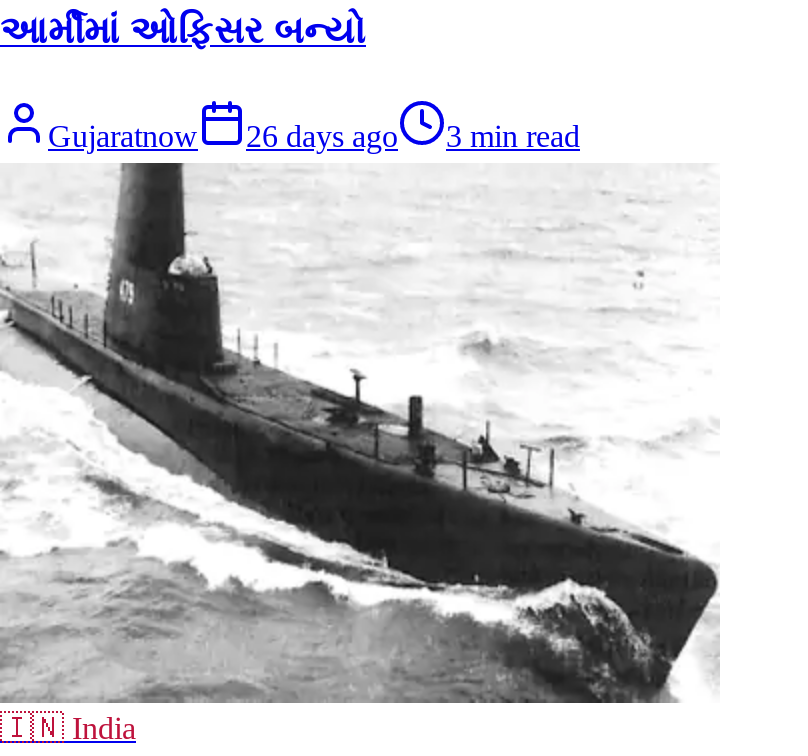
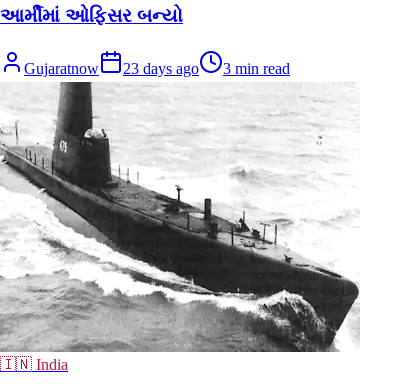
[48,118,580,152] Gujaratnow 26 days ago 3 min read -> [24,60,290,77] Gujaratnow 23 days ago 3 min read

